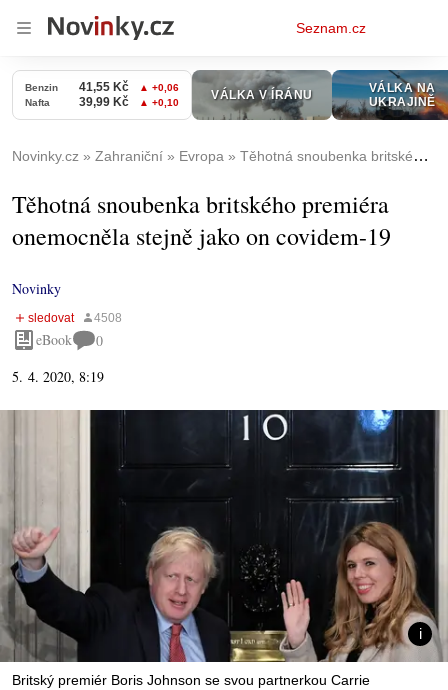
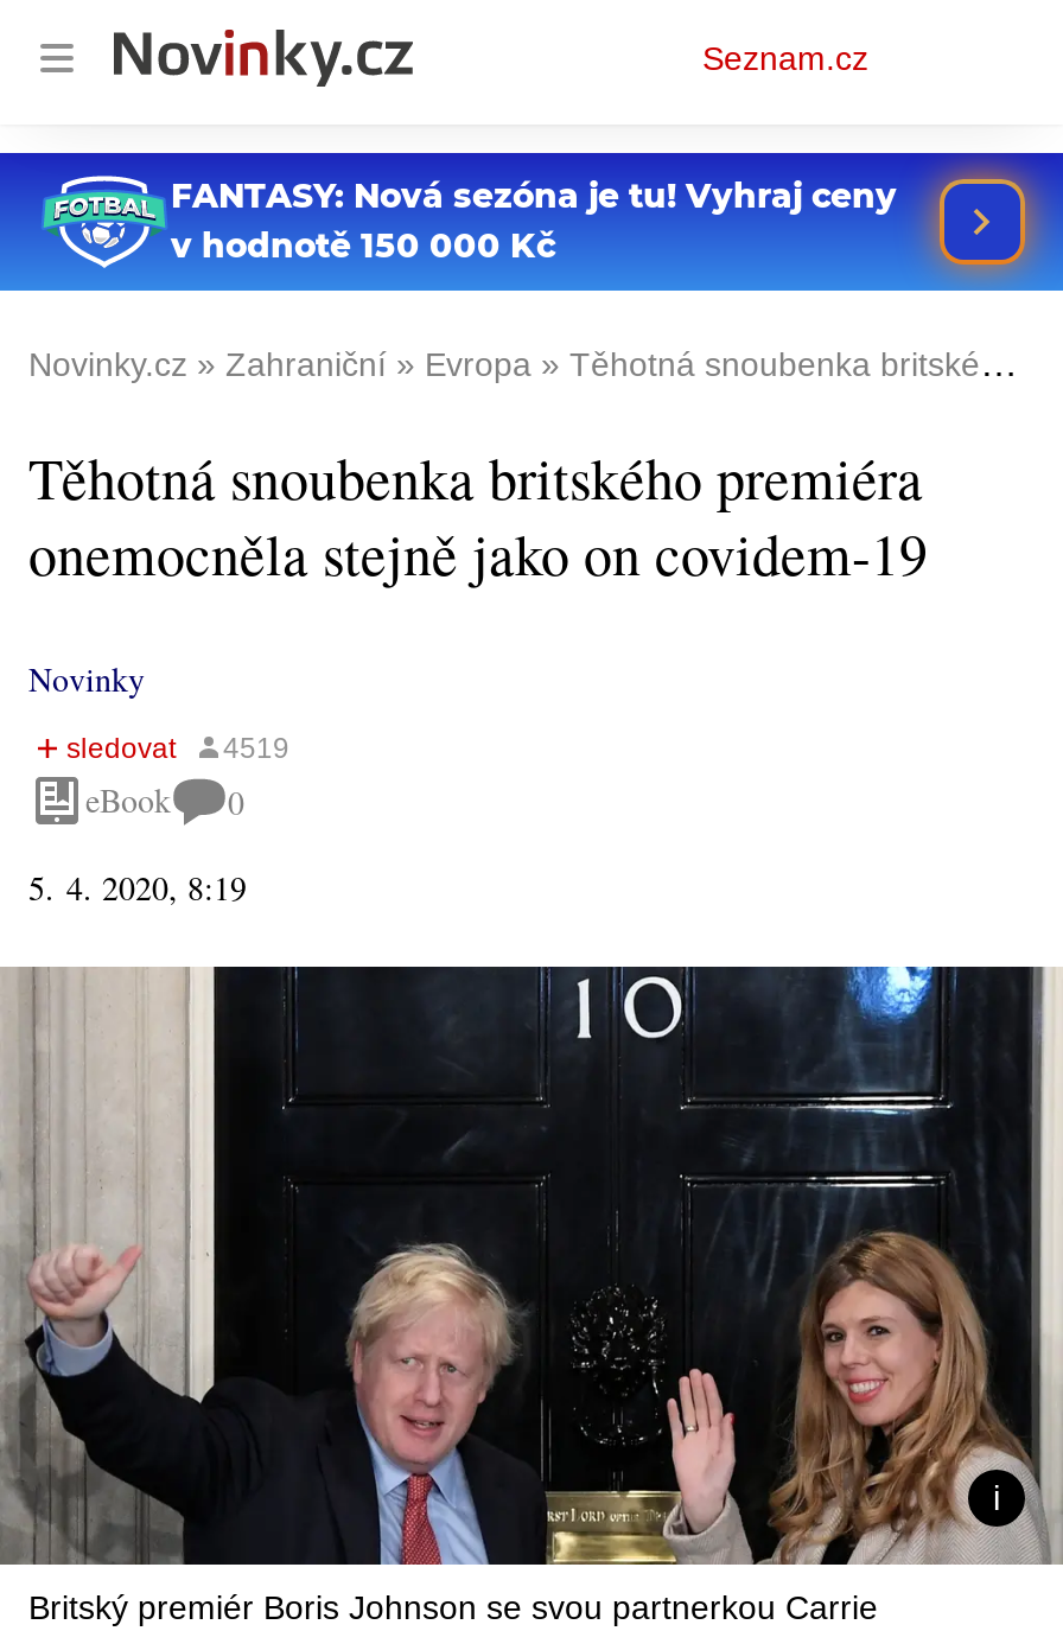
[3,68,445,125] [image] -> [7,151,1056,293] [image]

